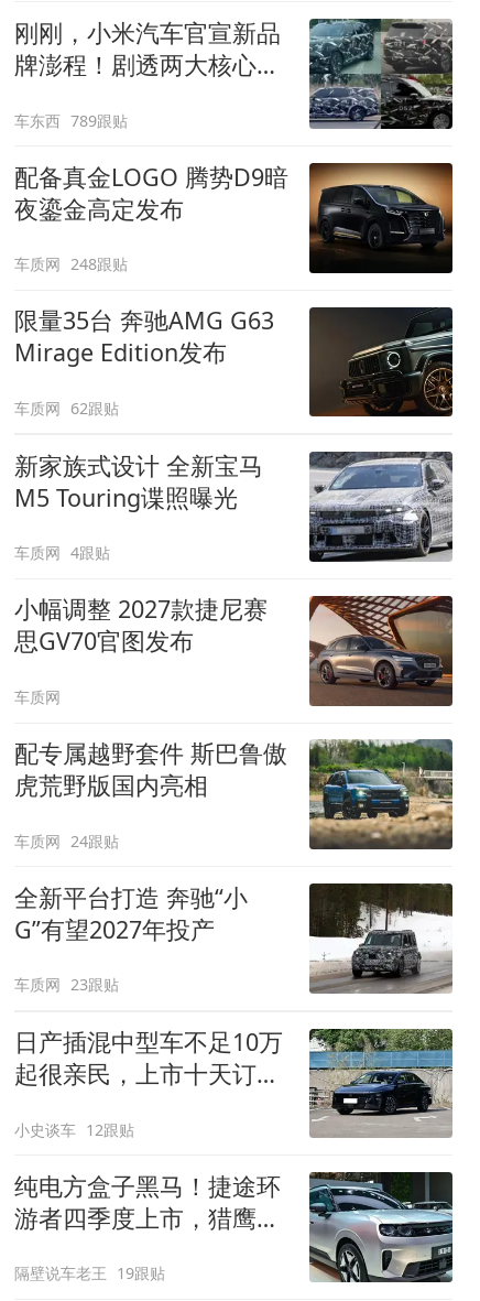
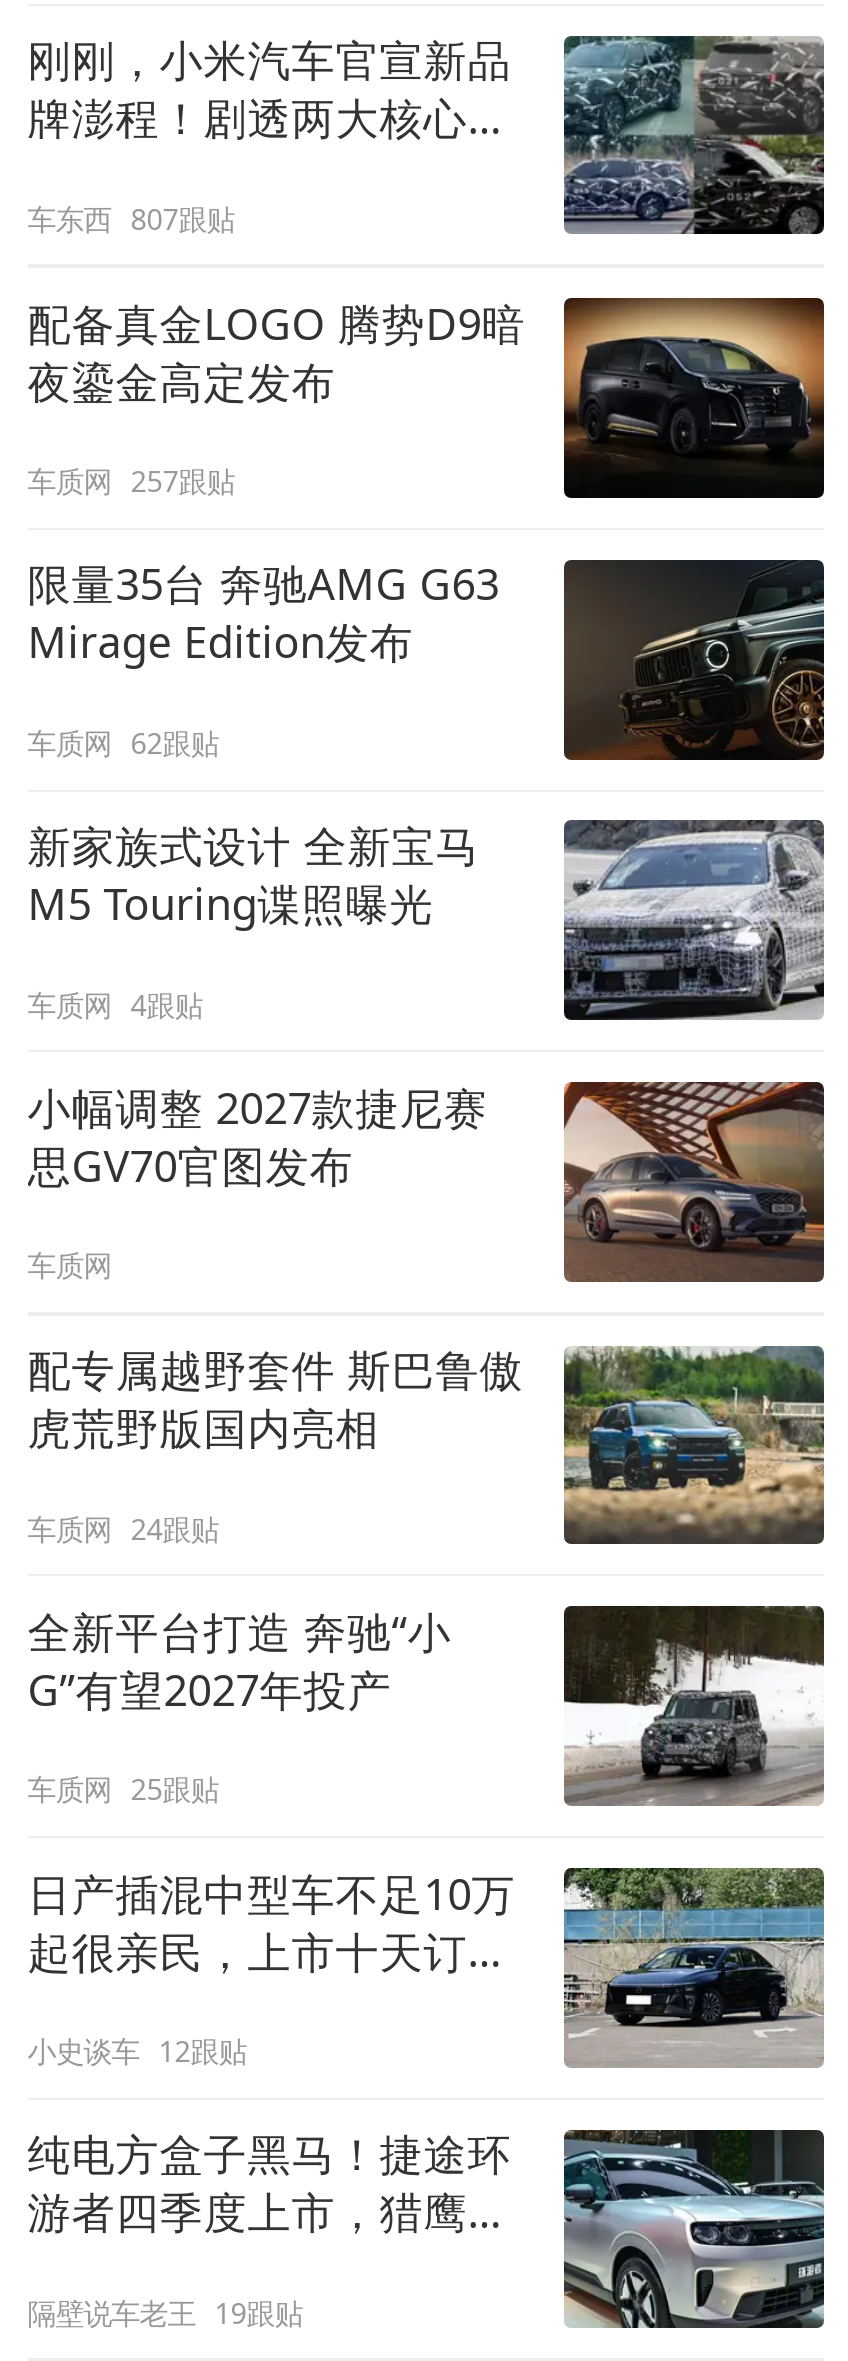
[14,110,128,131] 车东西 789跟贴 -> [27,199,235,237] 车东西 807跟贴
[14,254,128,275] 车质网 248跟贴 -> [27,462,235,500] 车质网 257跟贴
[14,974,119,995] 车质网 23跟贴 -> [27,1770,219,1808] 车质网 25跟贴

